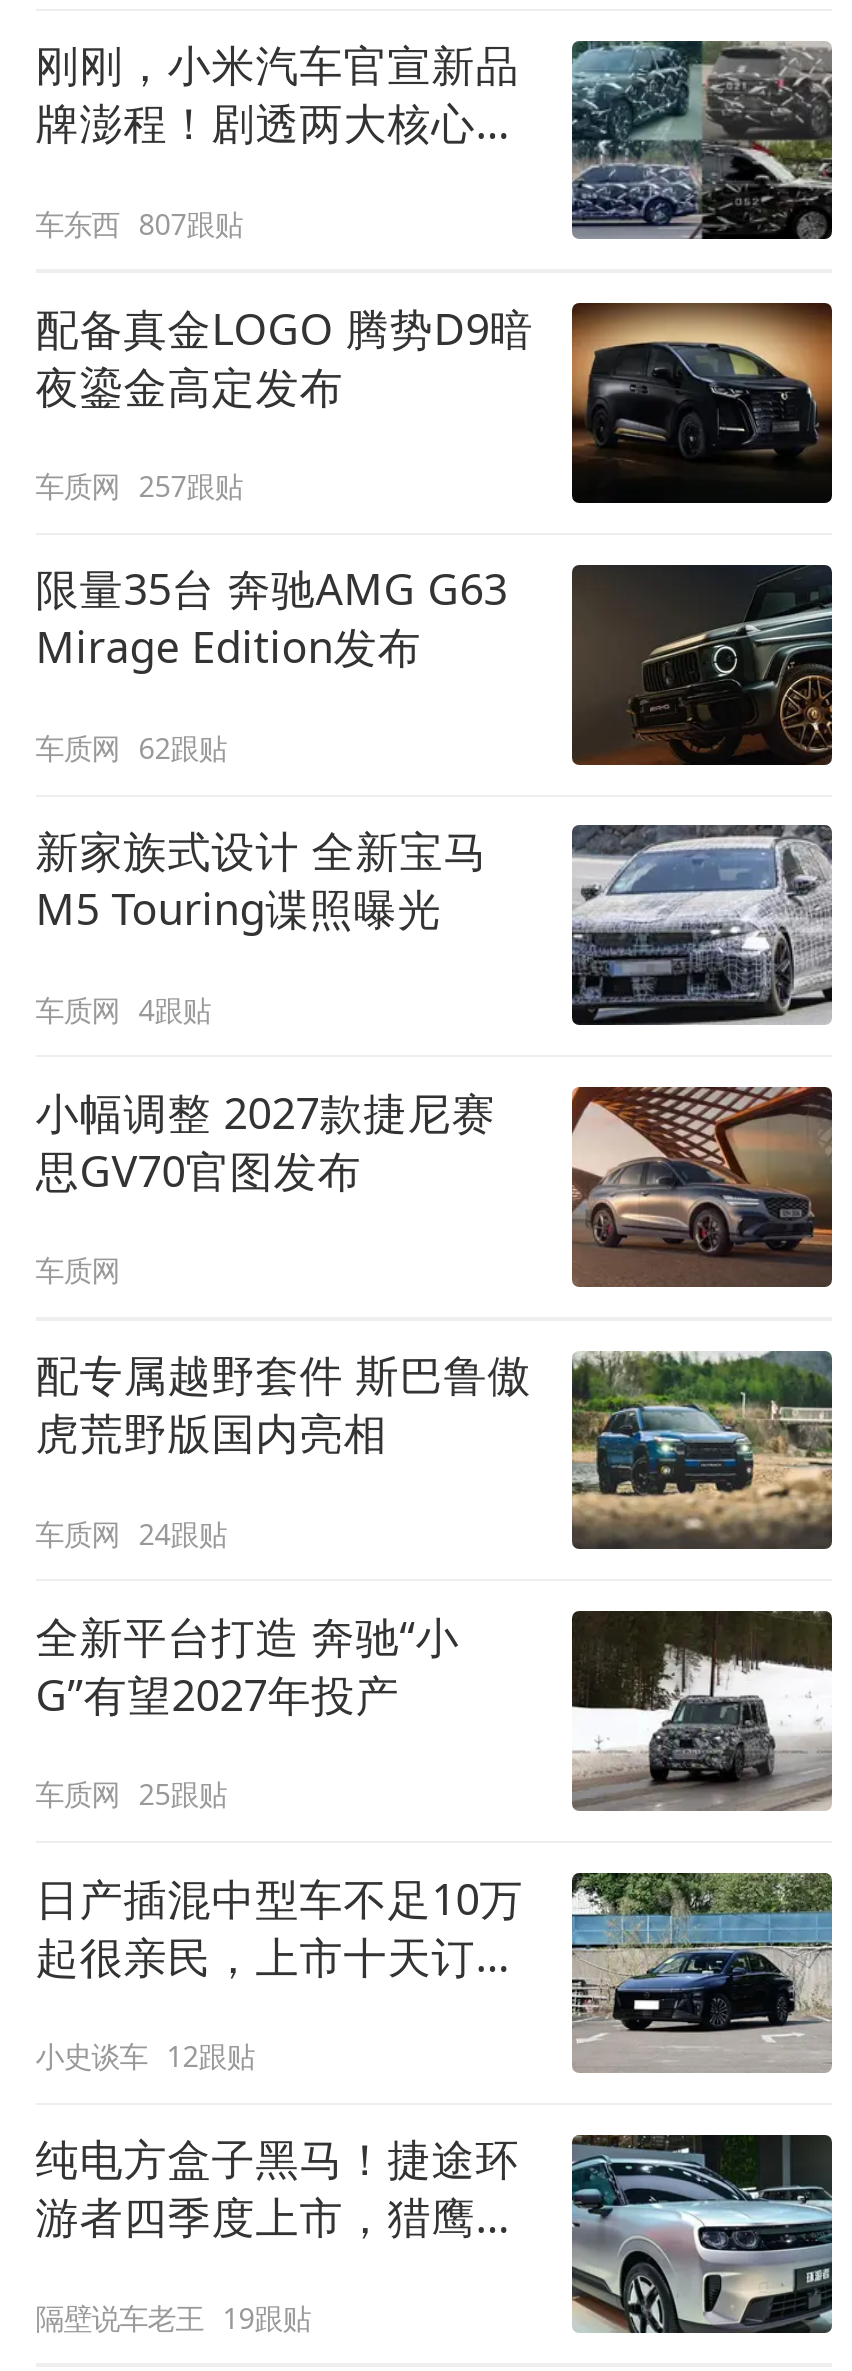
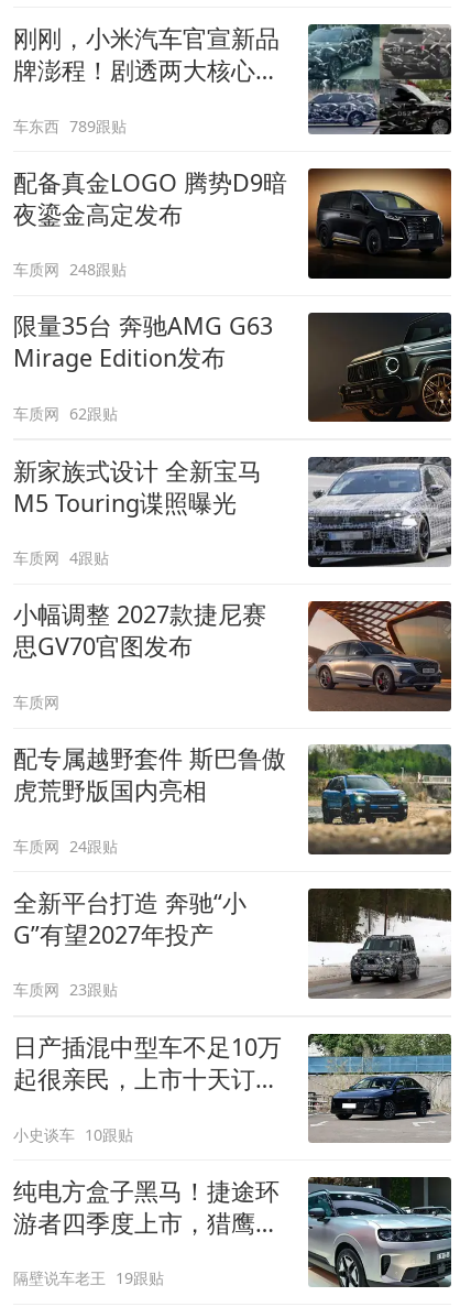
[35,204,243,242] 车东西 807跟贴 -> [13,115,127,136] 车东西 789跟贴
[35,467,243,505] 车质网 257跟贴 -> [13,259,127,280] 车质网 248跟贴
[35,1775,227,1813] 车质网 25跟贴 -> [13,979,118,1000] 车质网 23跟贴
[35,2037,255,2075] 小史谈车 12跟贴 -> [13,1124,133,1145] 小史谈车 10跟贴

